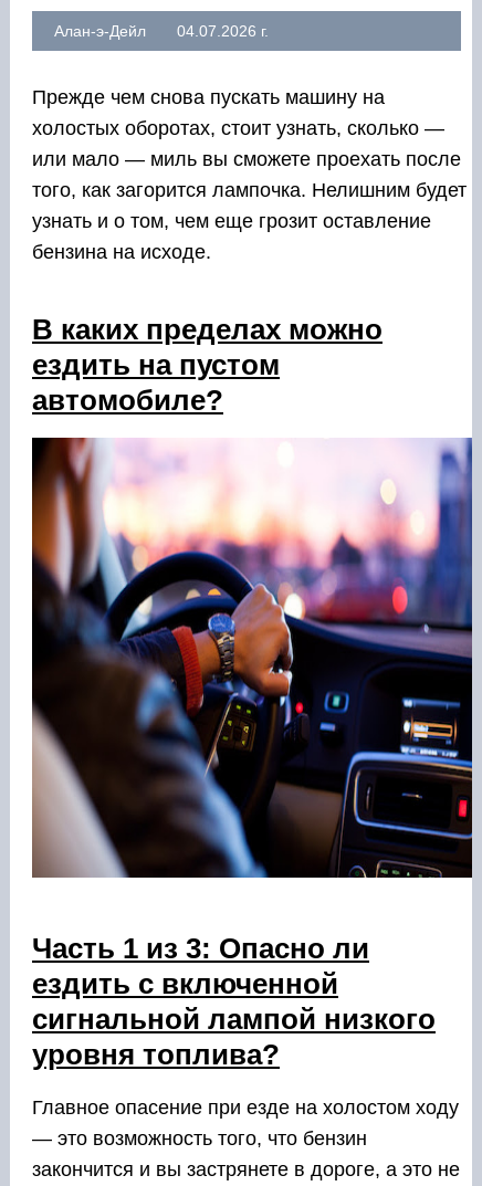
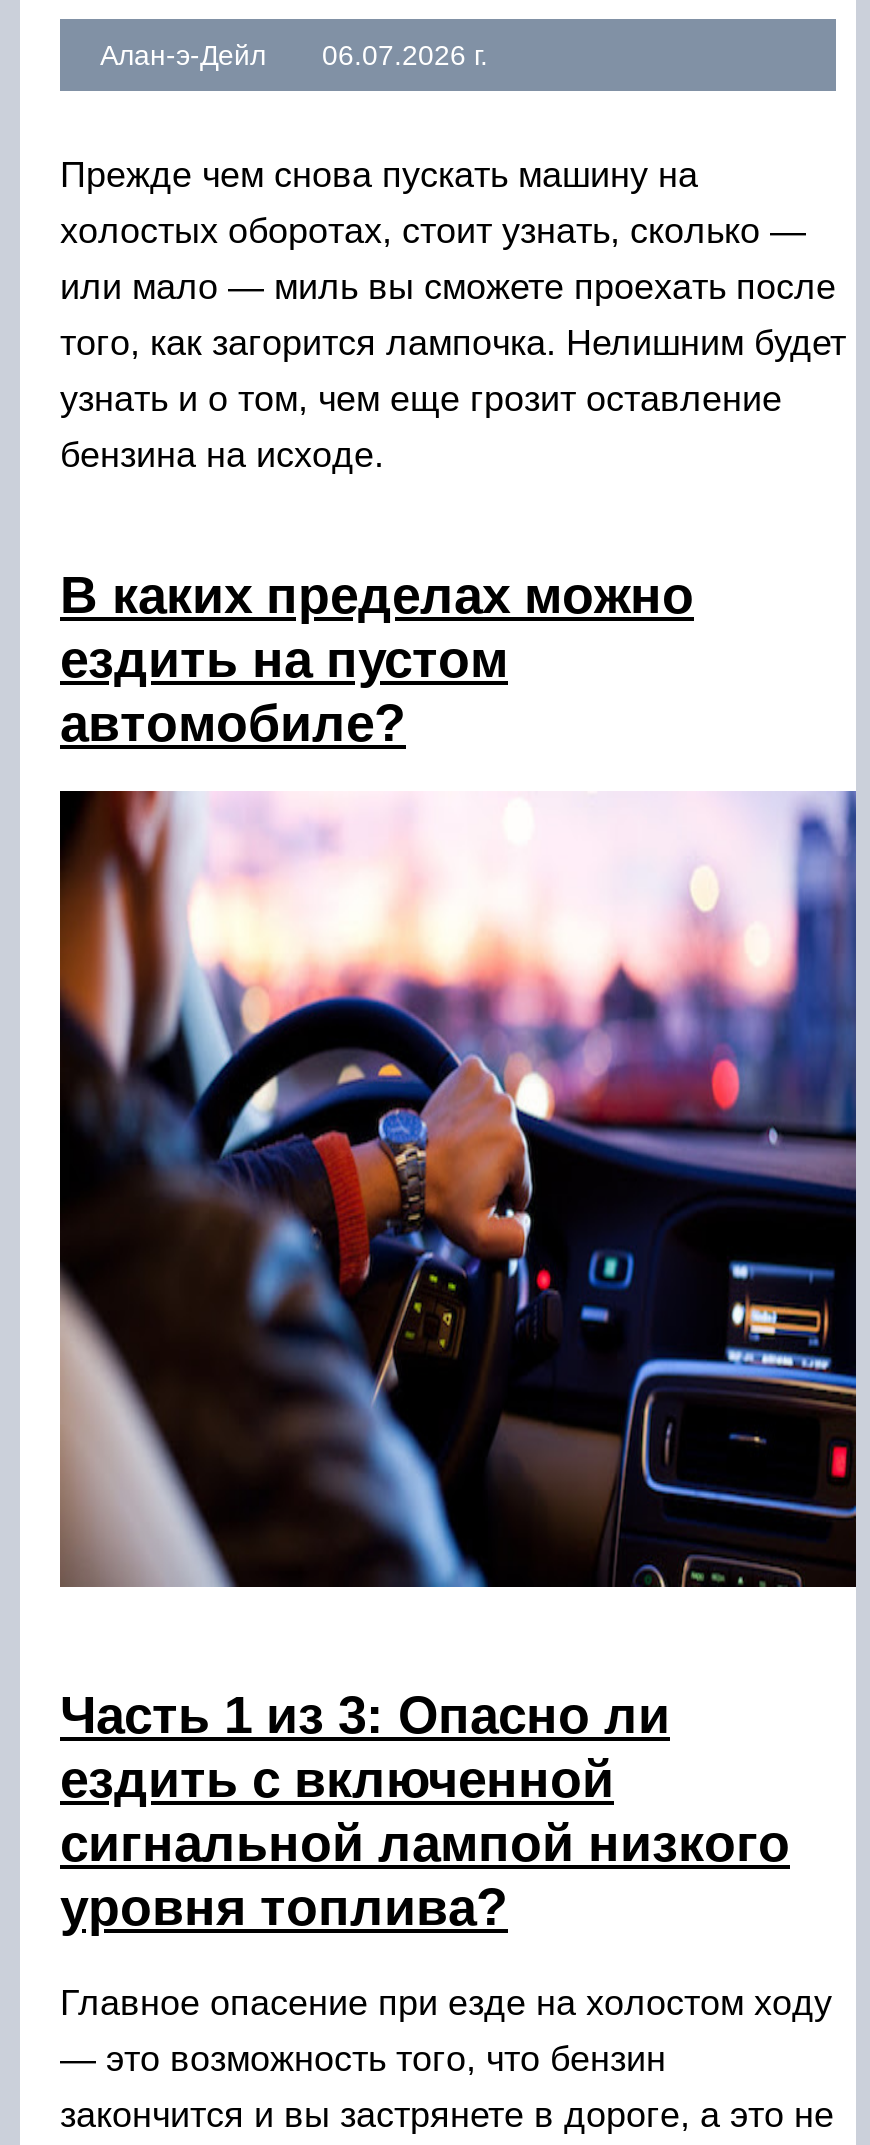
[54,22,269,40] Алан-э-Дейл 04.07.2026 г. -> [100,39,488,71] Алан-э-Дейл 06.07.2026 г.

